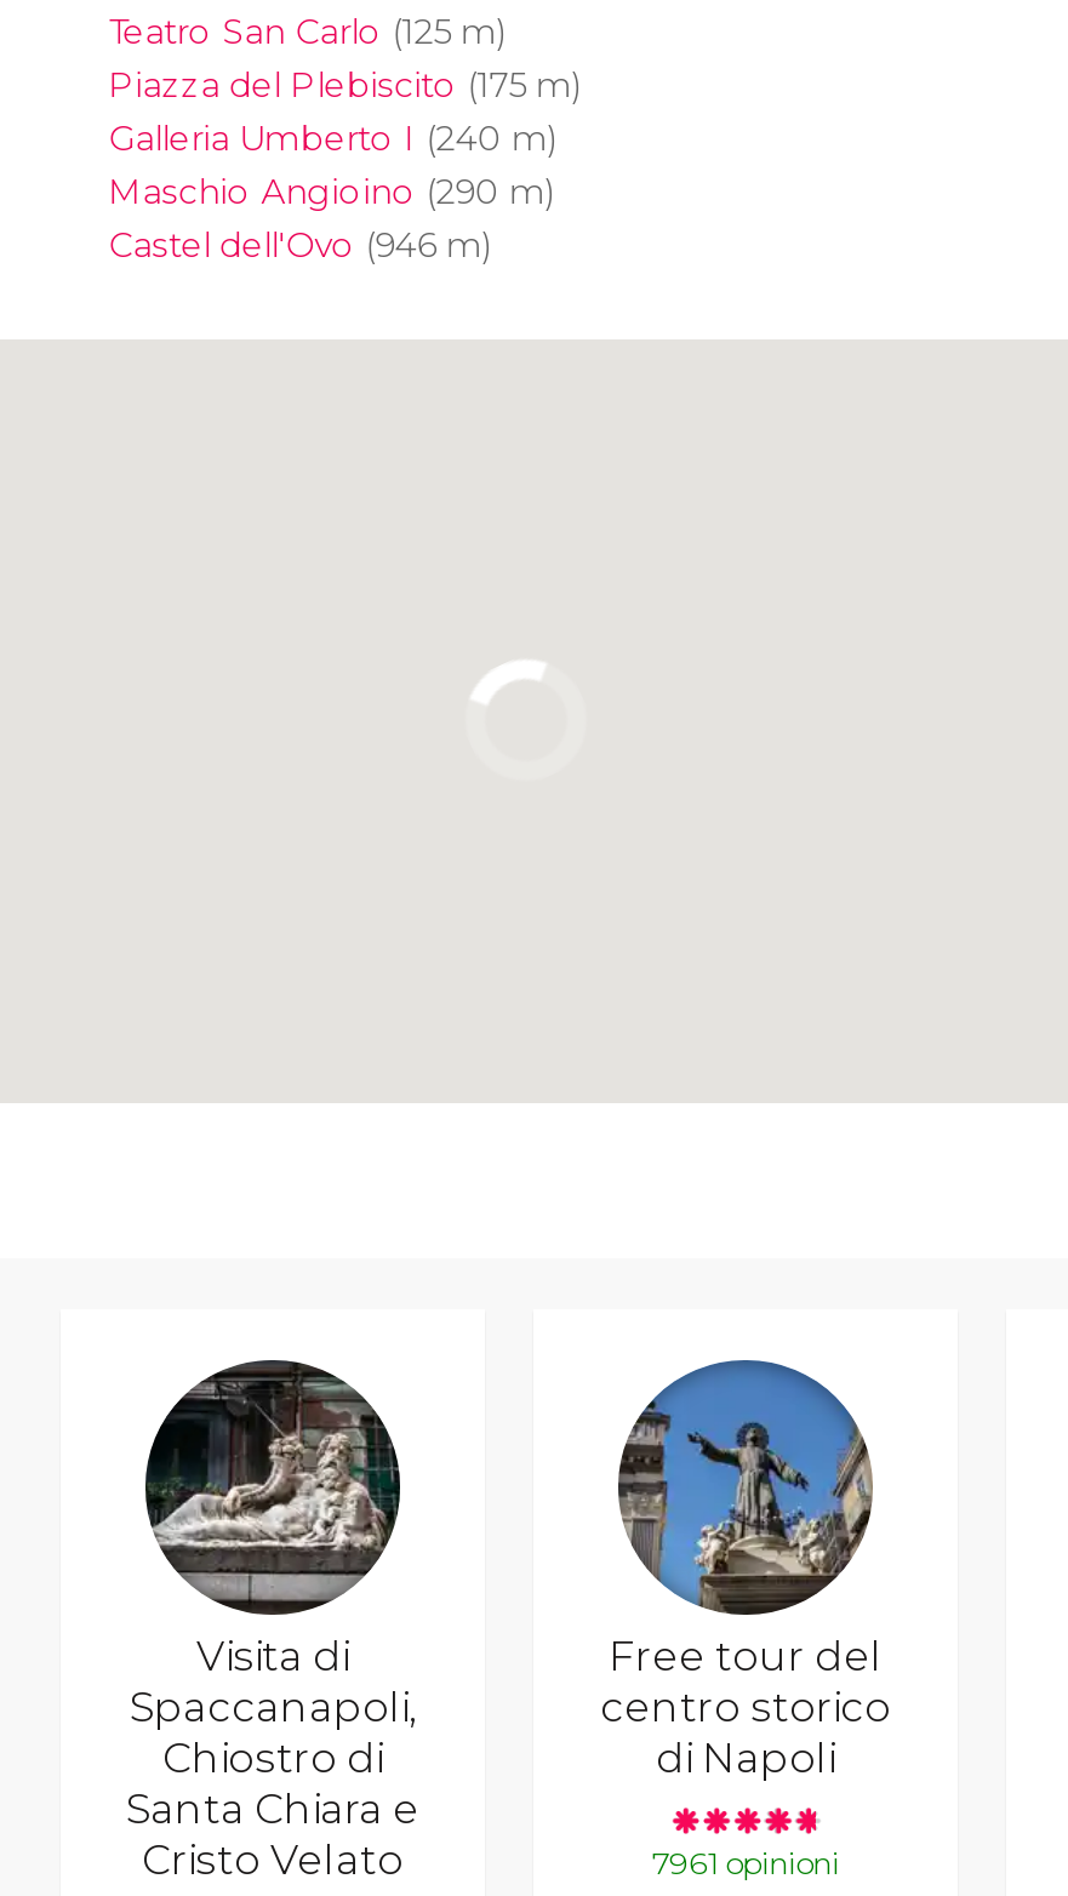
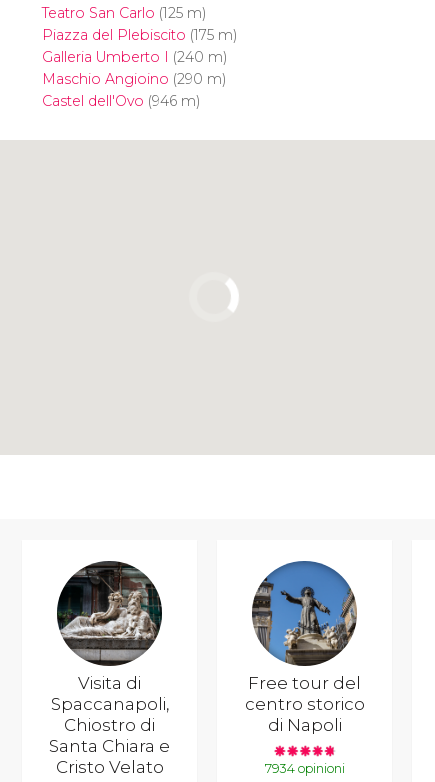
[652,1845,839,1881] 7961 opinioni -> [264,761,344,776] 7934 opinioni

